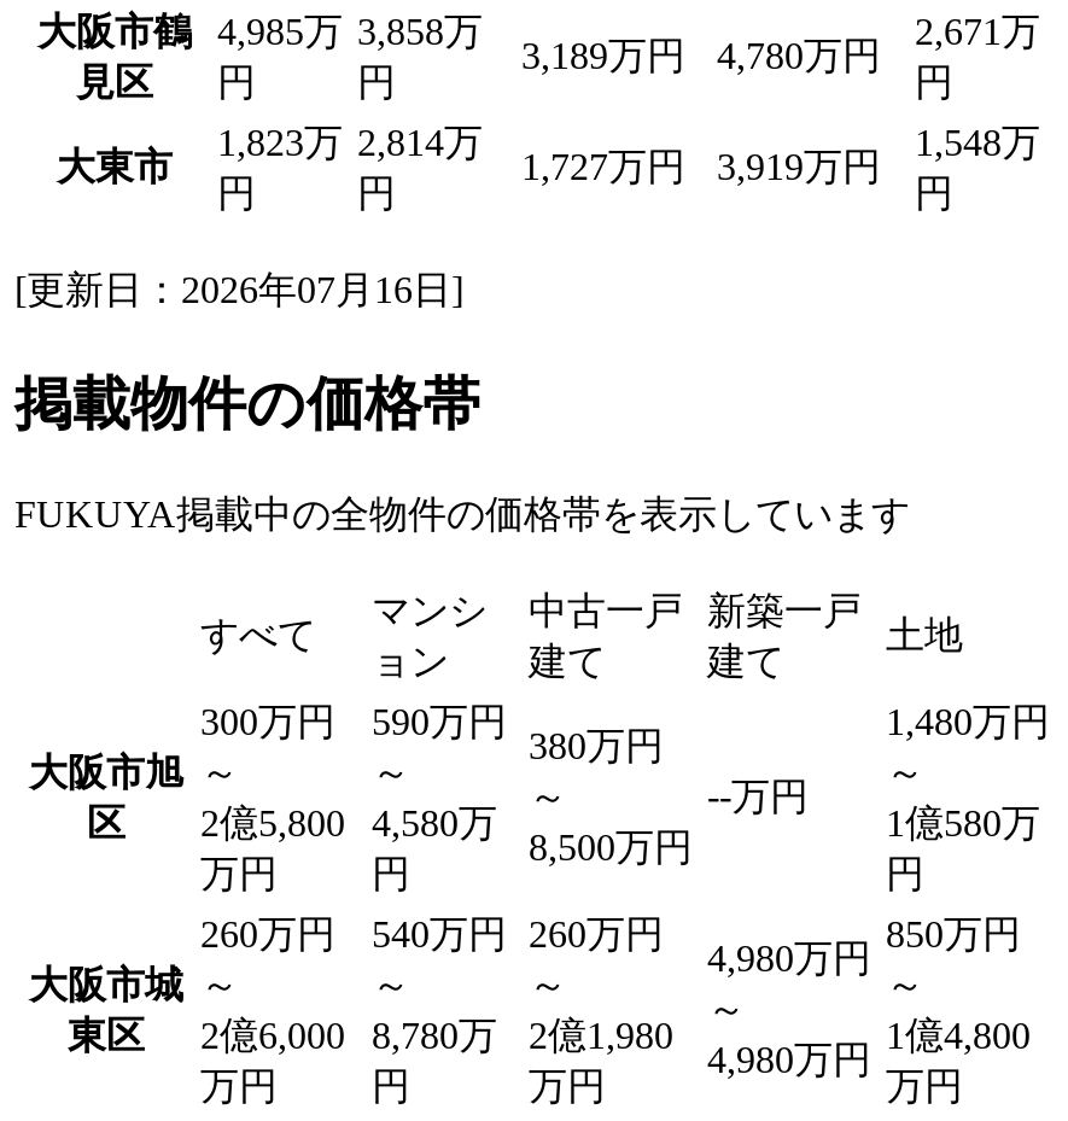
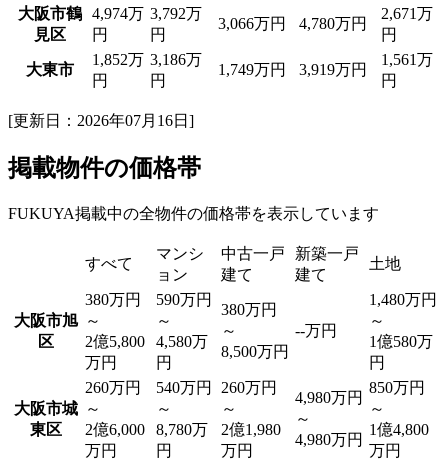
[217,11,343,52] 4,985万 -> [92,5,144,22] 4,974万
[357,11,483,52] 3,858万 -> [150,5,202,22] 3,792万
[521,35,881,77] 3,189万円 4,780万円 -> [218,15,367,32] 3,066万円 4,780万円
[217,122,343,163] 1,823万 -> [92,51,144,68] 1,852万
[357,122,483,163] 2,814万 -> [150,51,202,68] 3,186万
[915,122,1040,163] 1,548万 -> [381,51,433,68] 1,561万
[521,146,881,188] 1,727万円 3,919万円 -> [218,61,367,78] 1,749万円 3,919万円
[200,701,507,742] 300万円 590万円 -> [85,291,212,308] 380万円 590万円

